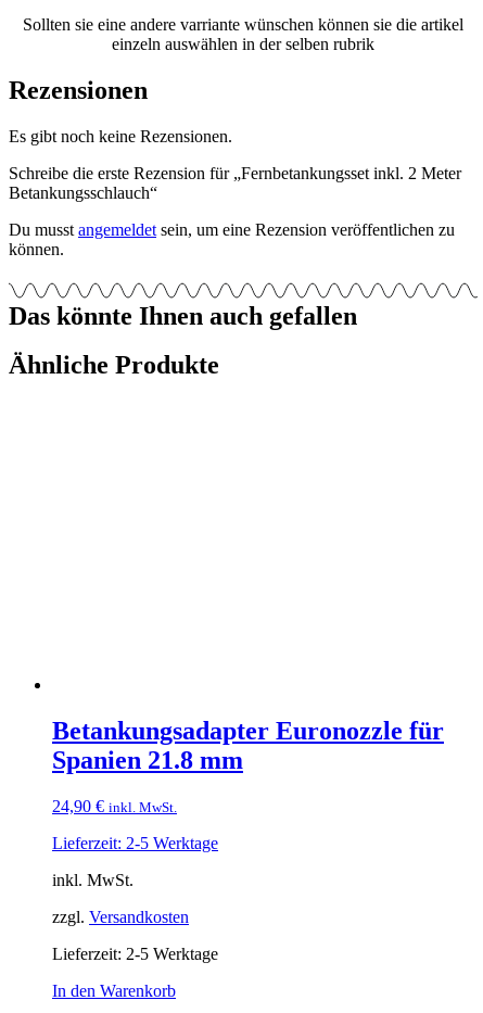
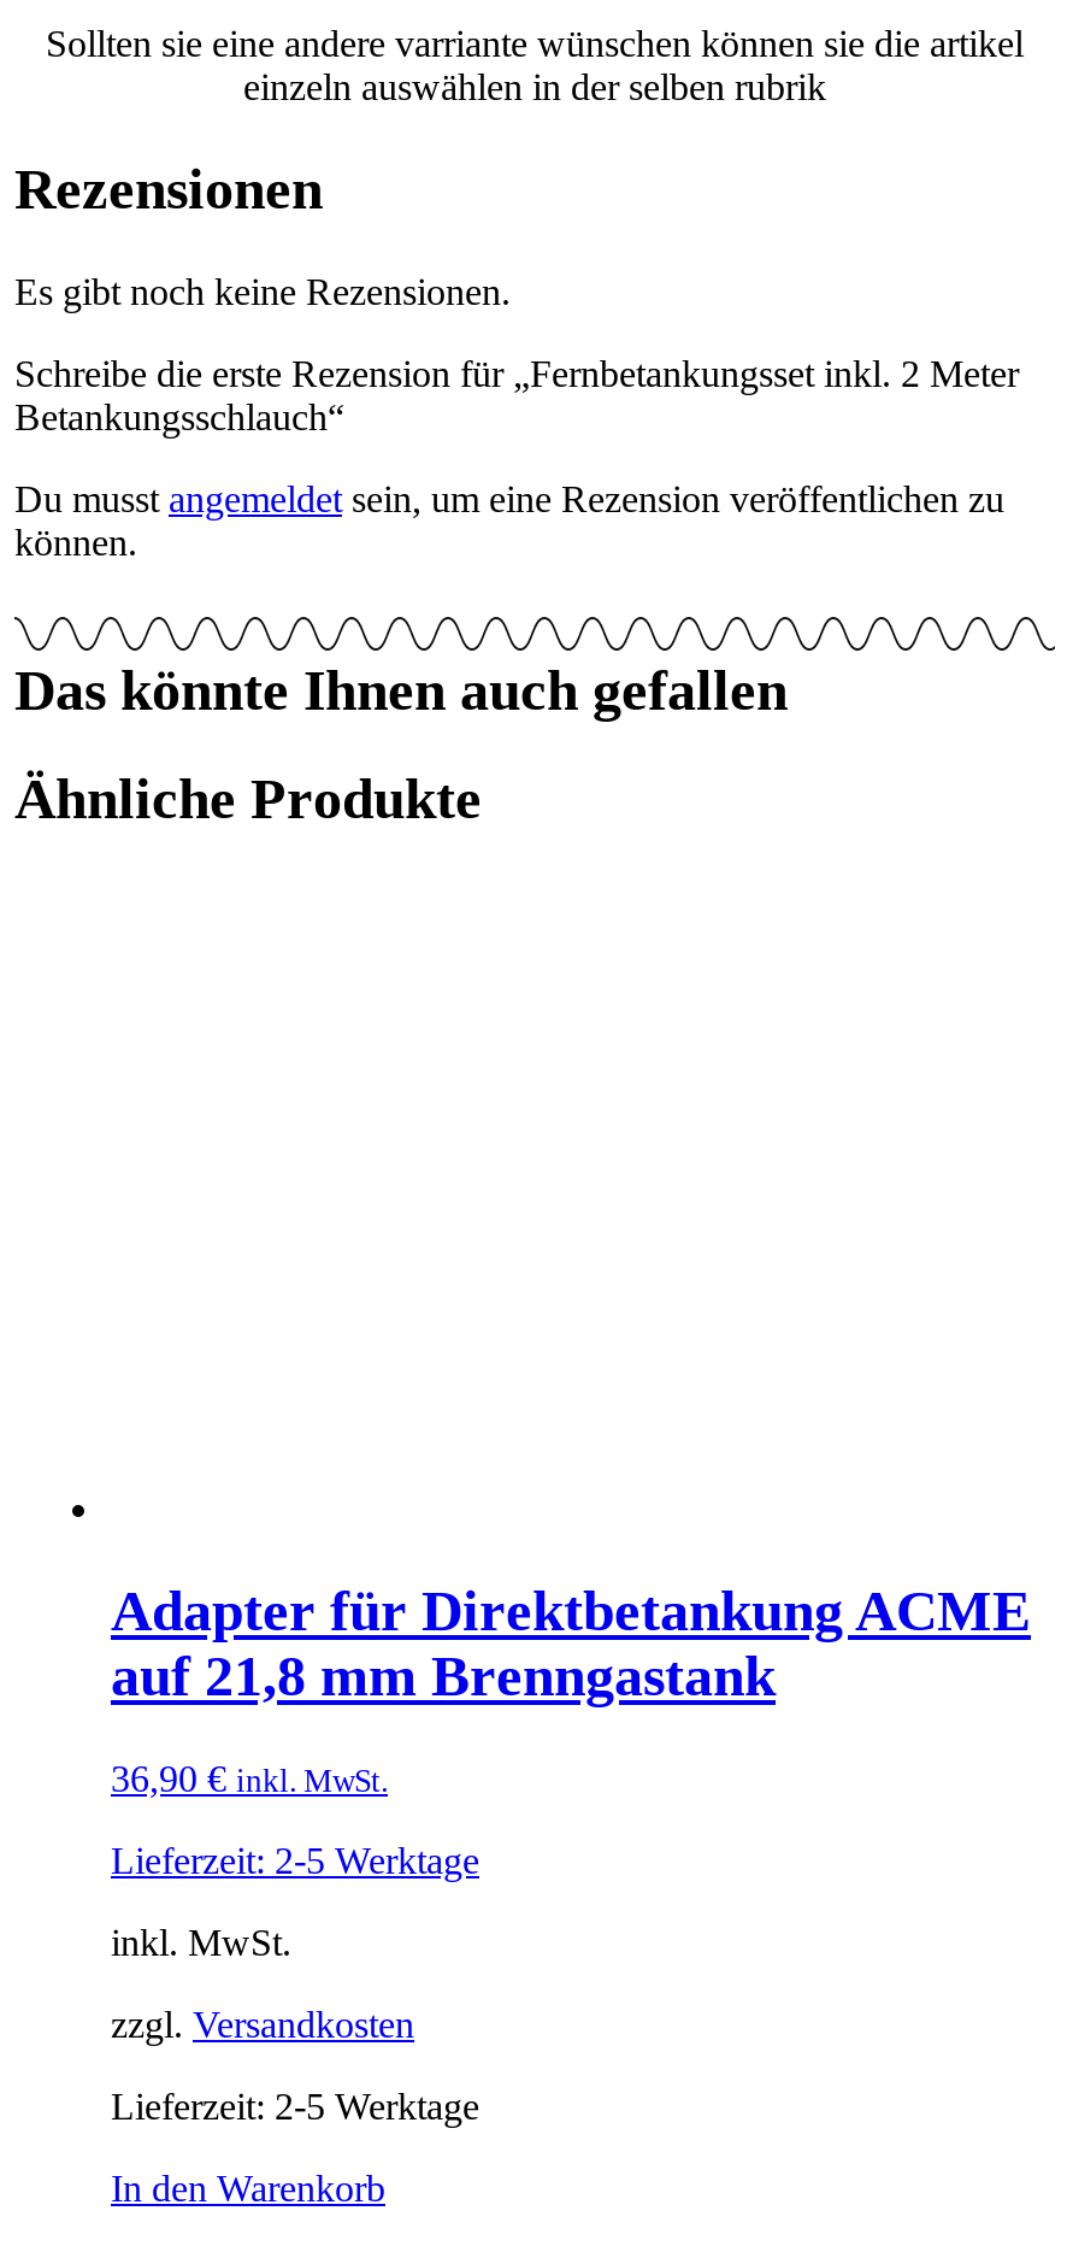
[52,717,444,774] Betankungsadapter Euronozzle für | Spanien 21.8 mm -> [111,1580,1031,1708] Adapter für Direktbetankung ACME | auf 21,8 mm Brenngastank
[52,797,177,816] 24,90 € inkl. MwSt. -> [111,1758,388,1799] 36,90 € inkl. MwSt.

